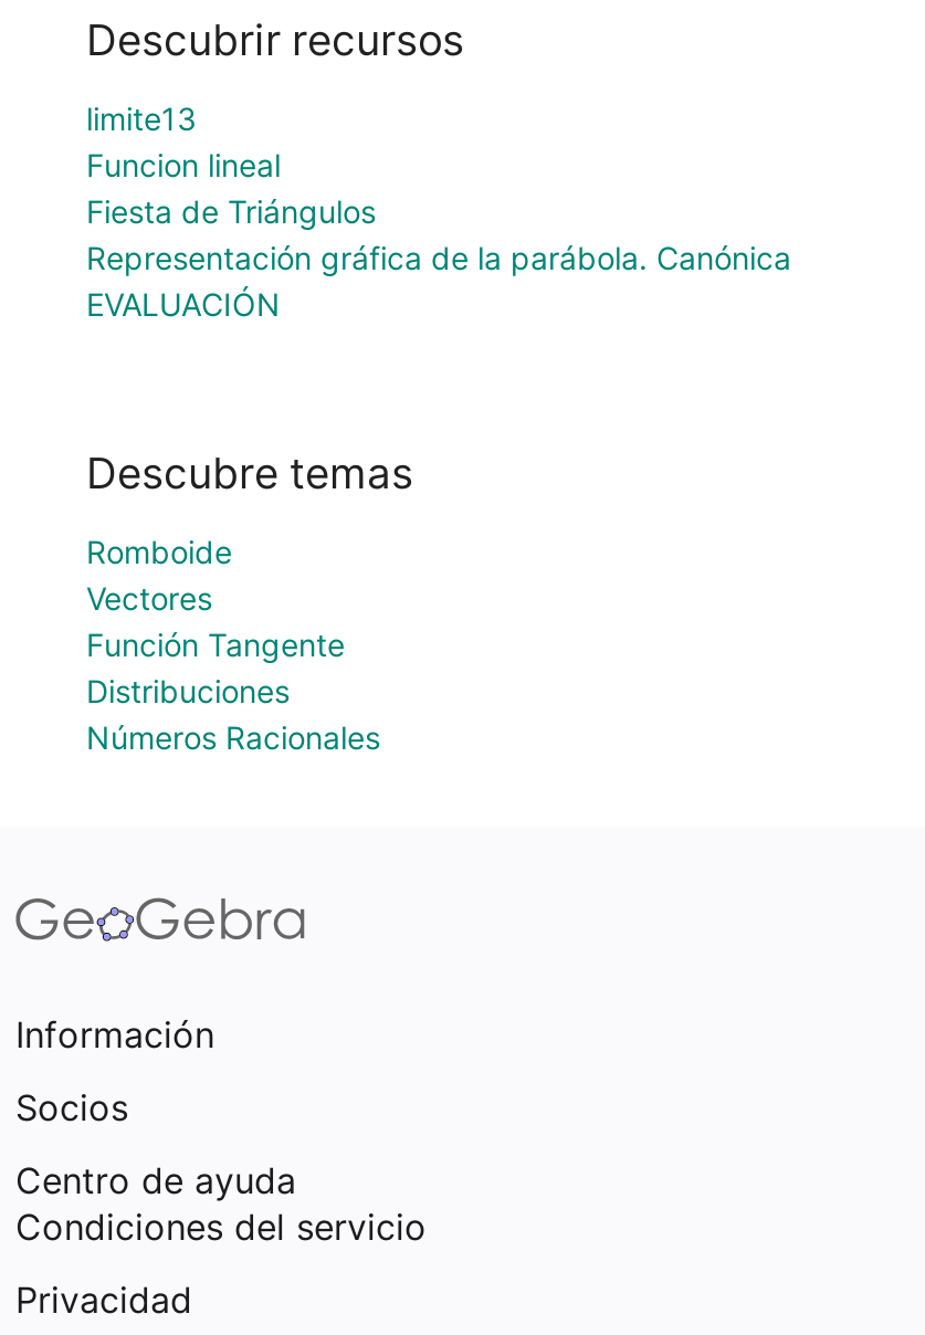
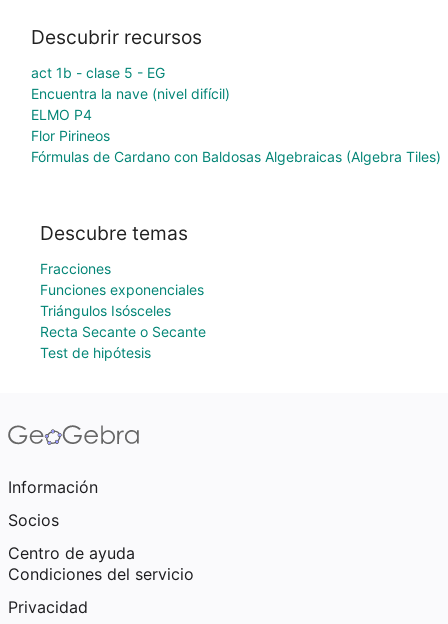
[86,100,791,324] limite13 | Funcion lineal | Fiesta de Triángulos | Representación gráfica de la parábola. Canónica | EVALUACIÓN -> [31,64,441,165] act 1b - clase 5 - EG | Encuentra la nave (nivel difícil) | ELMO P4 | Flor Pirineos | Fórmulas de Cardano con Baldosas Algebraicas (Algebra Tiles)
[86,533,380,756] Romboide | Vectores | Función Tangente | Distribuciones | Números Racionales -> [40,260,206,361] Fracciones | Funciones exponenciales | Triángulos Isósceles | Recta Secante o Secante | Test de hipótesis

